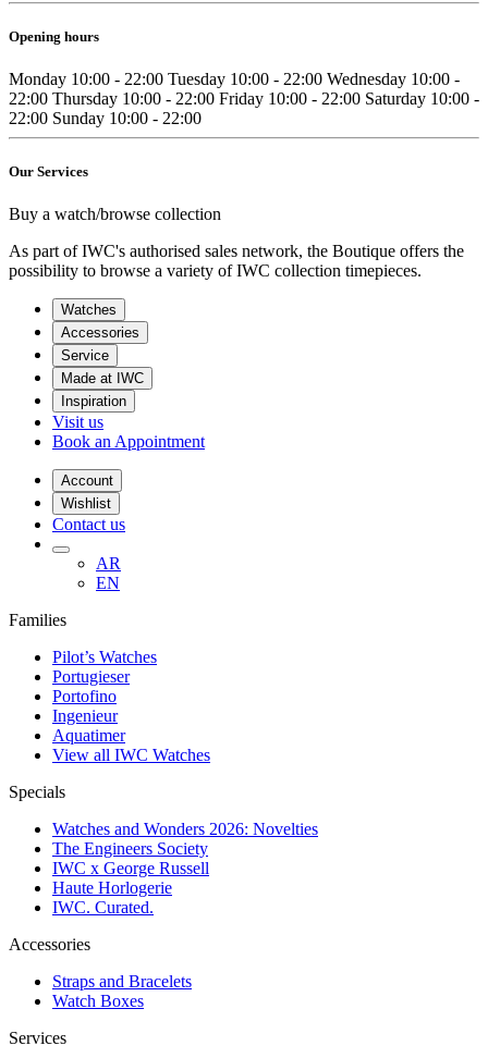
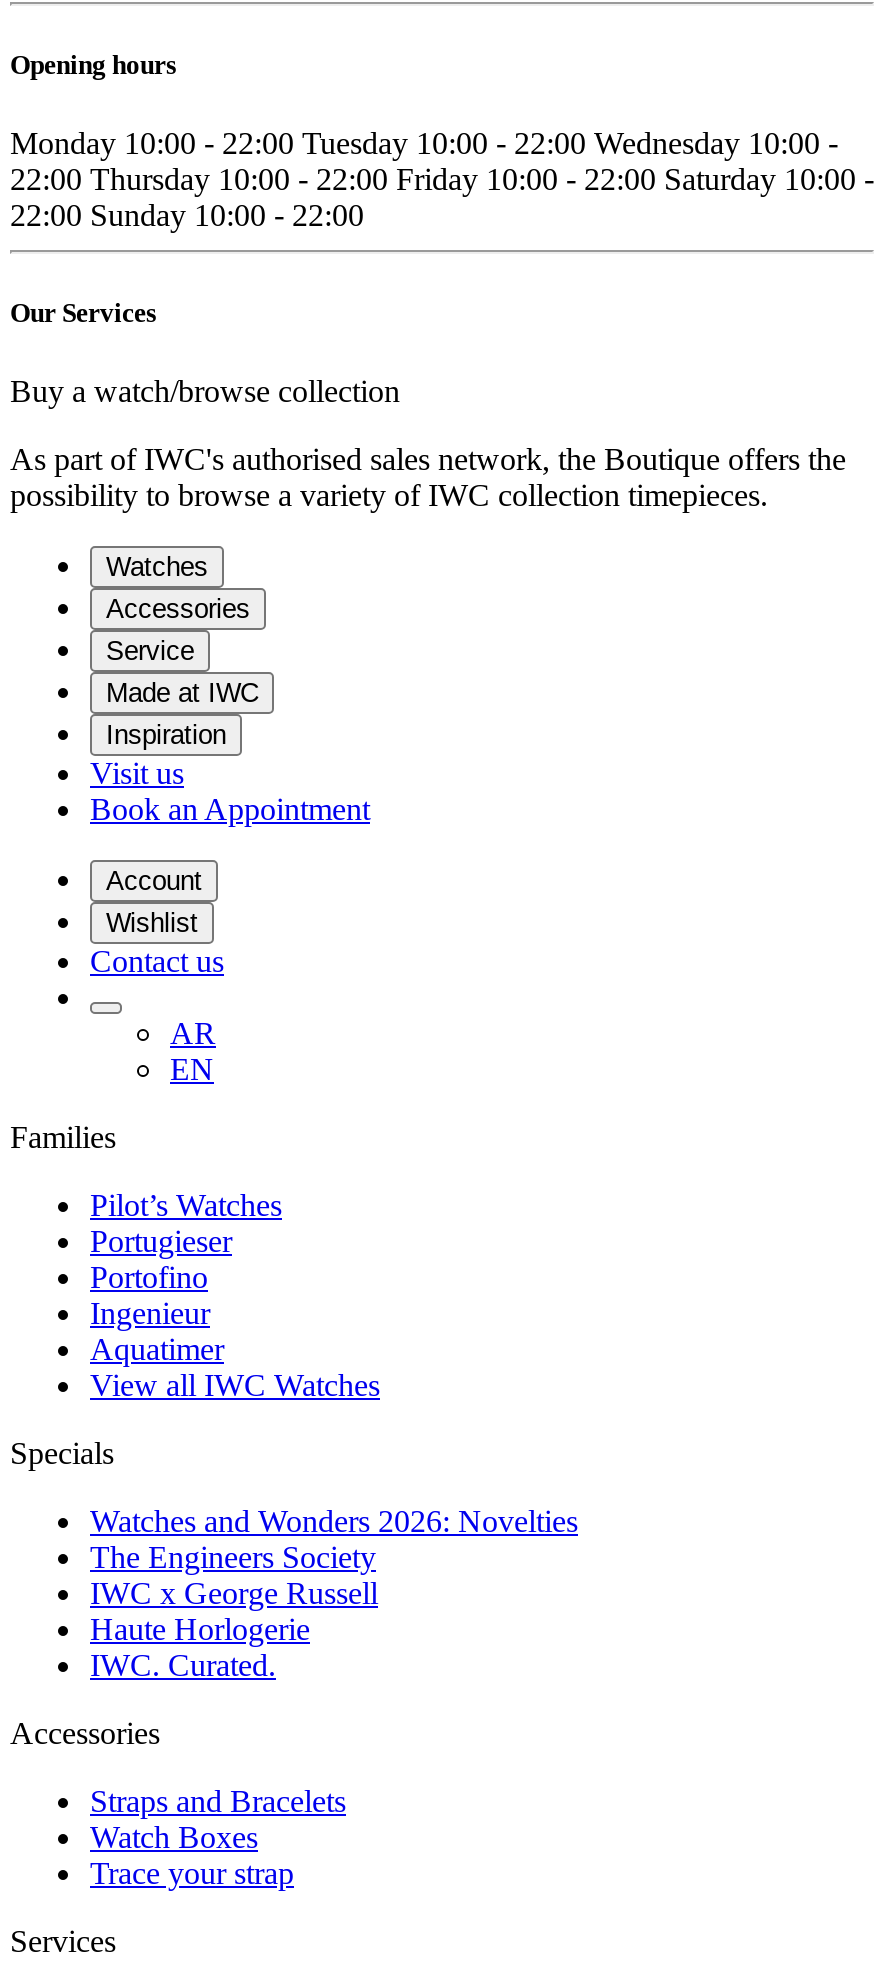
none -> [90,1857,294,1891] Trace your strap

